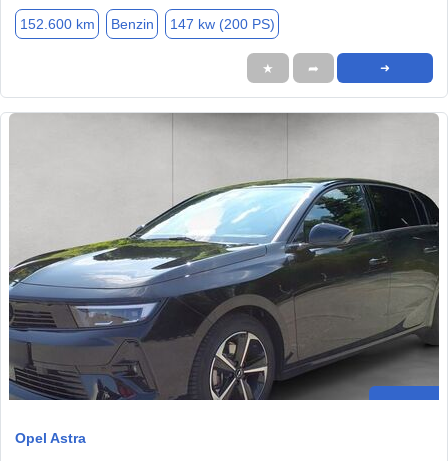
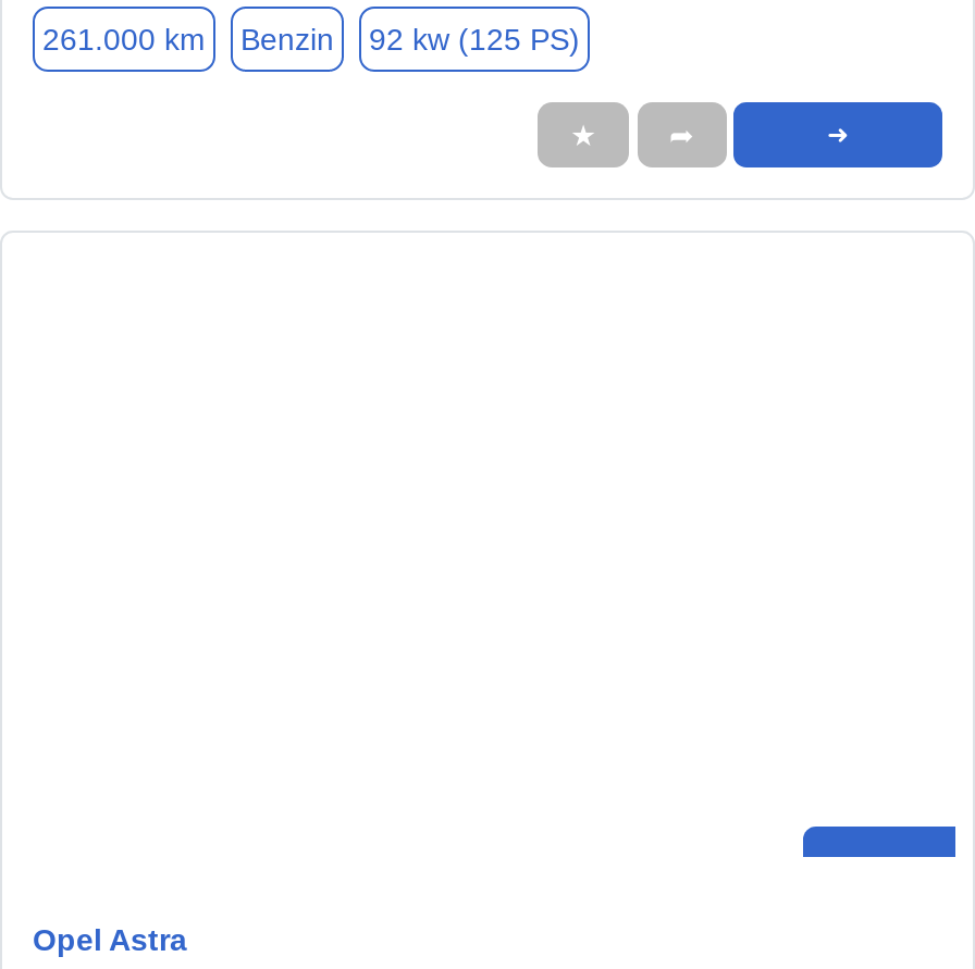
[19,16,94,32] 152.600 km -> [42,22,206,57] 261.000 km
[169,16,274,32] 147 kw (200 PS) -> [369,22,580,57] 92 kw (125 PS)
[8,112,440,401] [image] -> none

